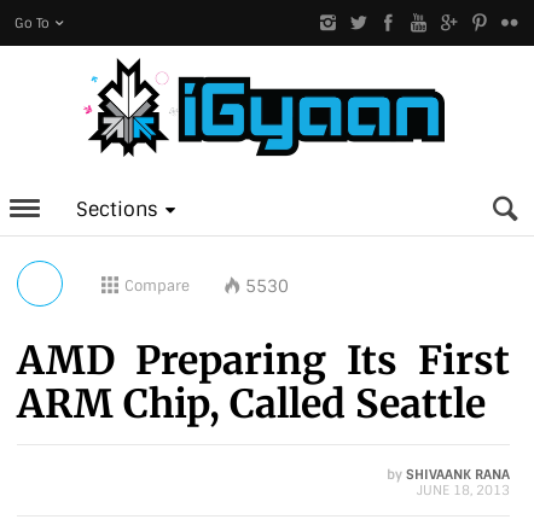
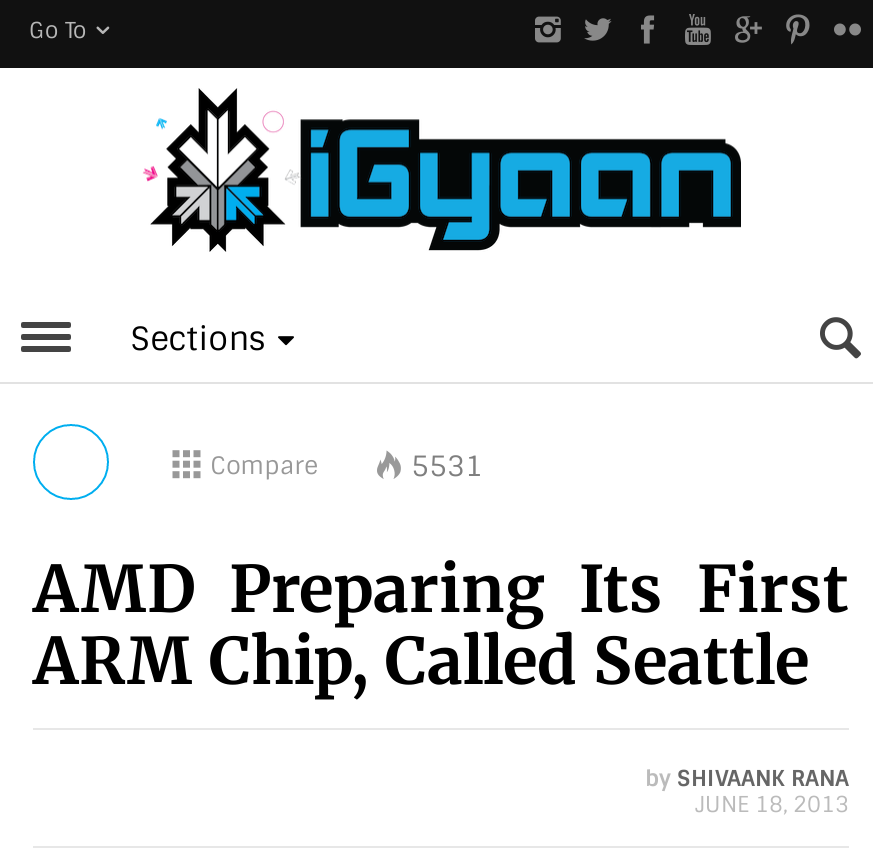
[245,275,289,297] 5530 -> [411,448,483,484] 5531

